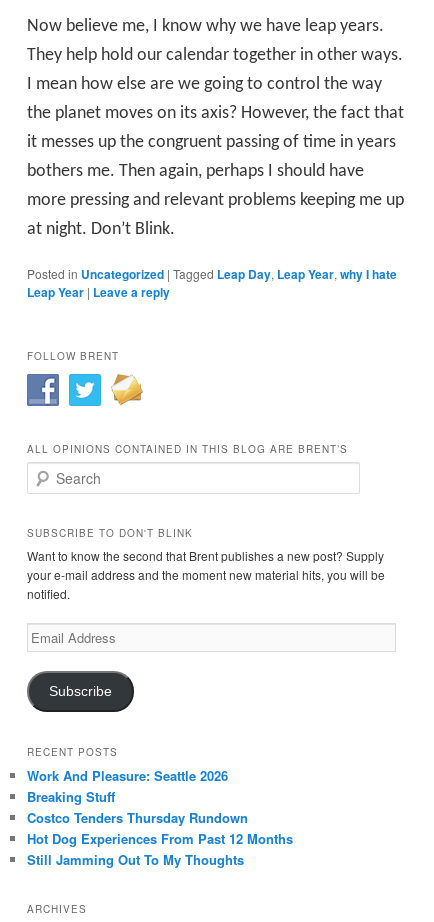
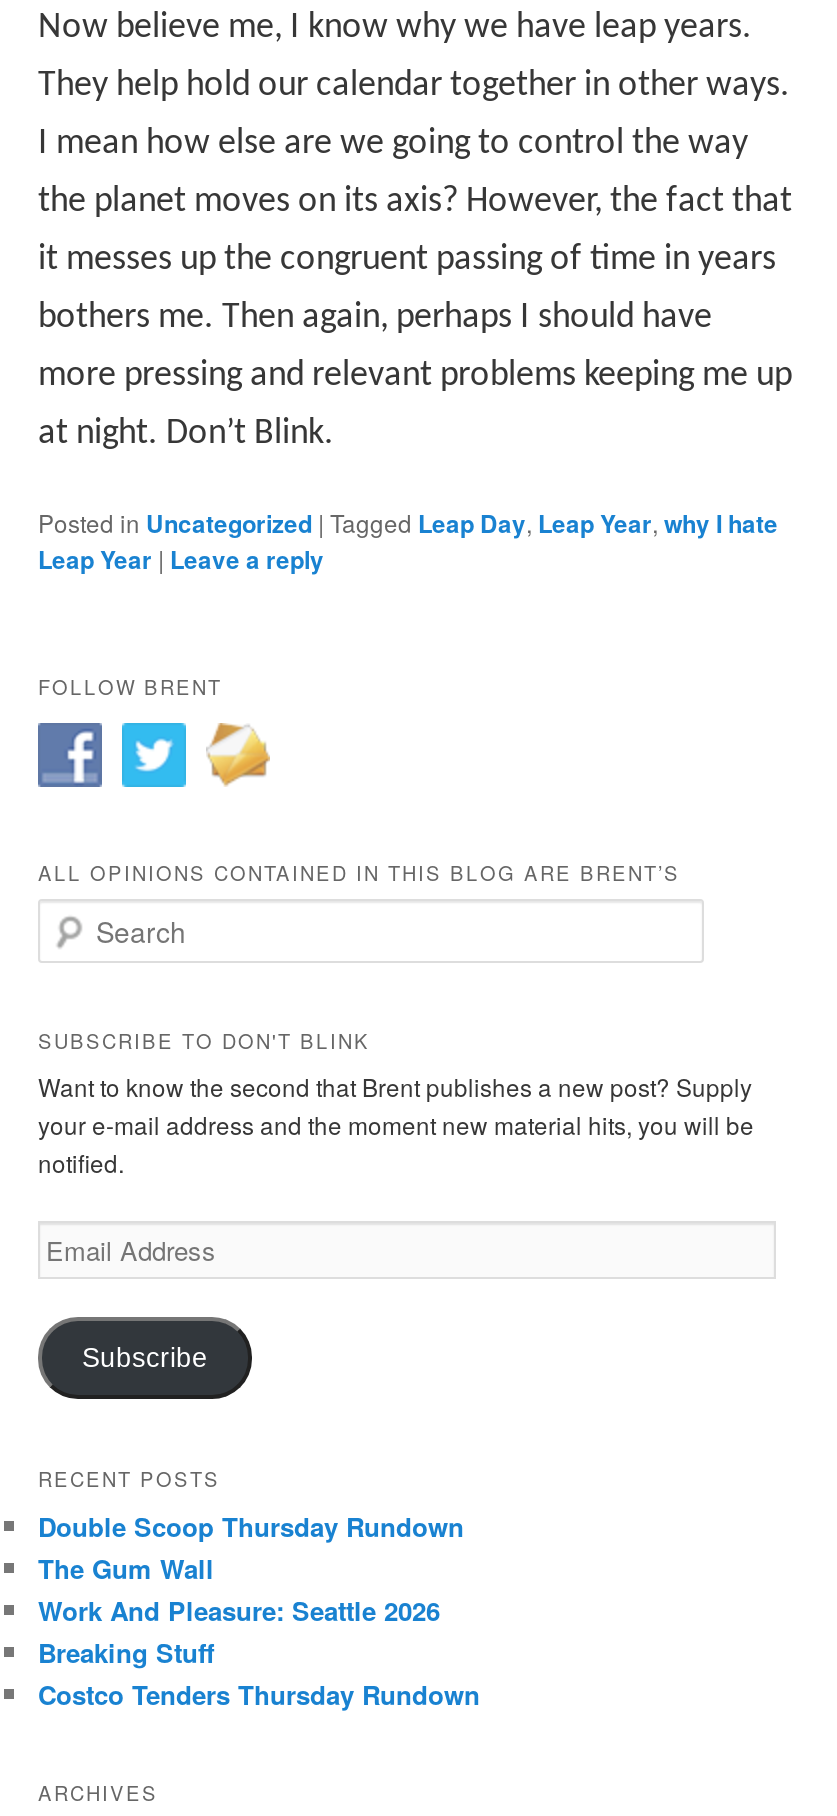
none -> [38,1506,464,1586] Double Scoop Thursday Rundown | The Gum Wall
moved [27,766,248,827] -> [38,1590,480,1712]: Work And Pleasure: Seattle 2026 | Breaking Stuff | Costco Tenders Thursday Rundown
[27,829,293,869] Hot Dog Experiences From Past 12 Months | Still Jamming Out To My Thoughts -> none

